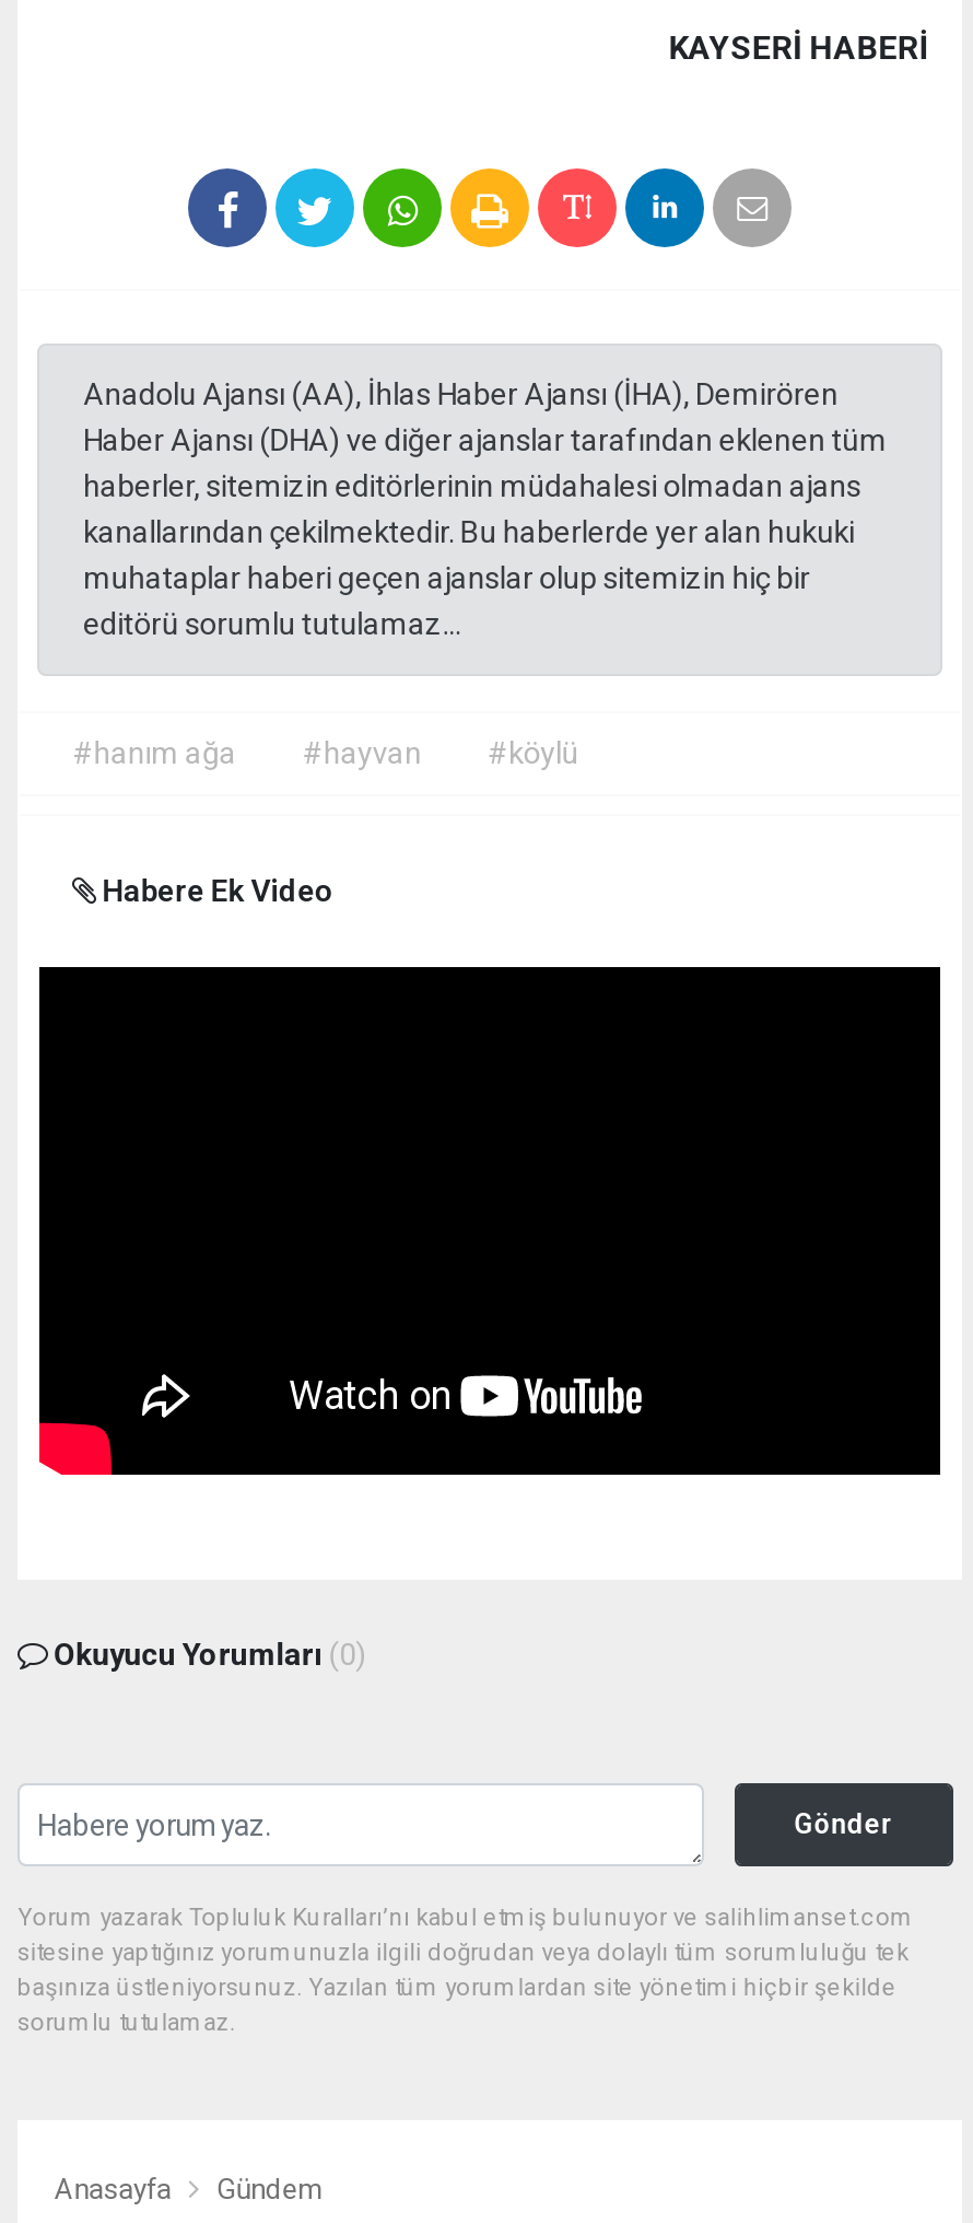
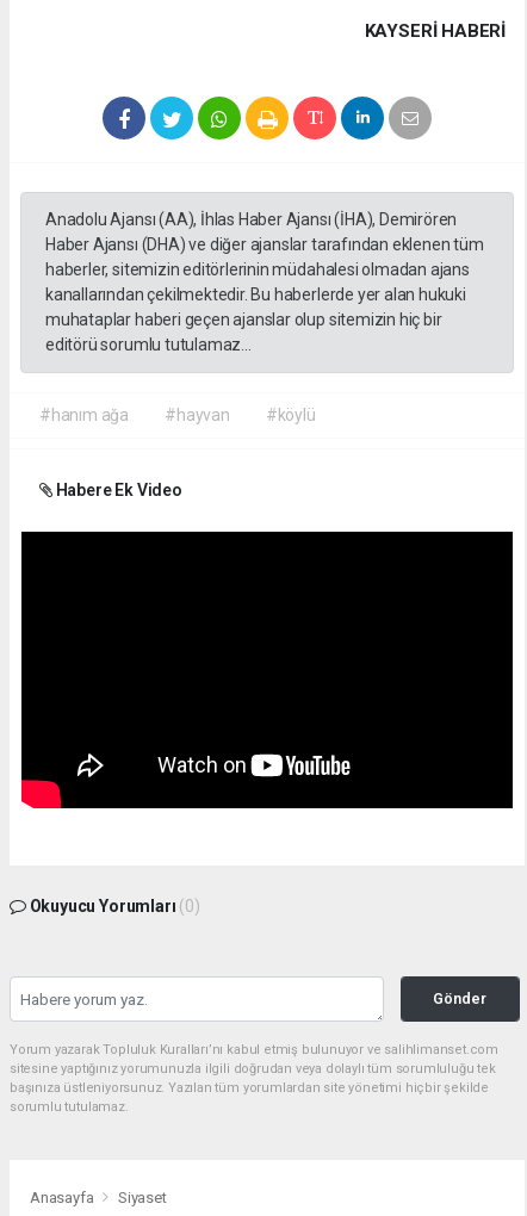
[216,2173,321,2206] Gündem -> [118,1189,166,1207] Siyaset

